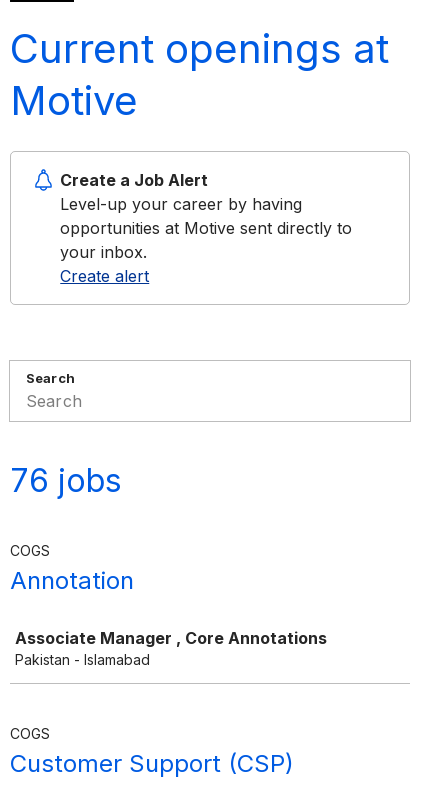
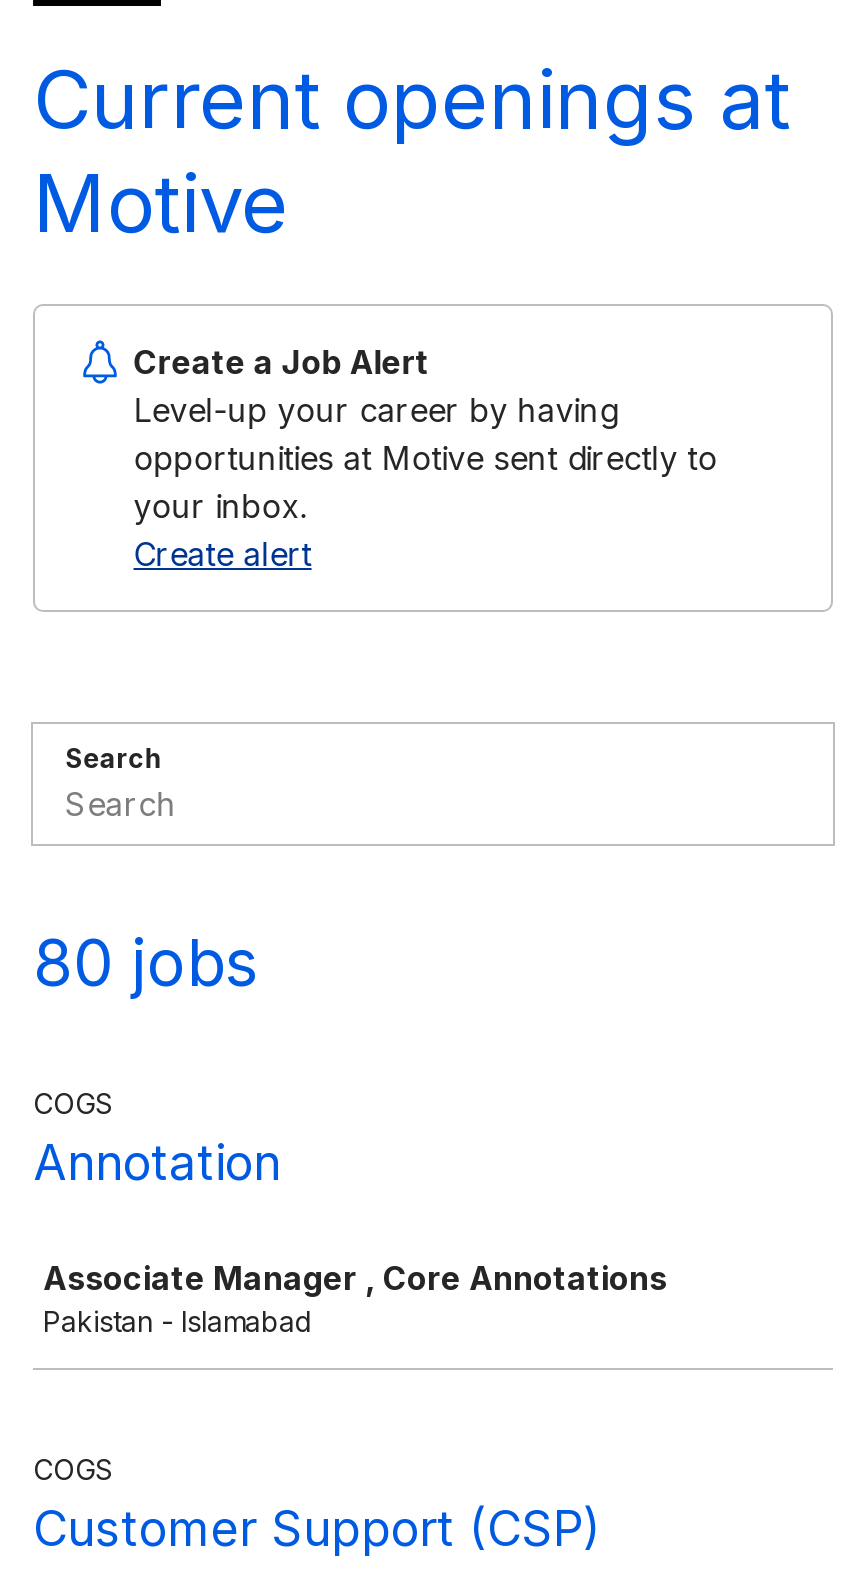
[10,461,122,500] 76 jobs -> [33,924,259,1002] 80 jobs

